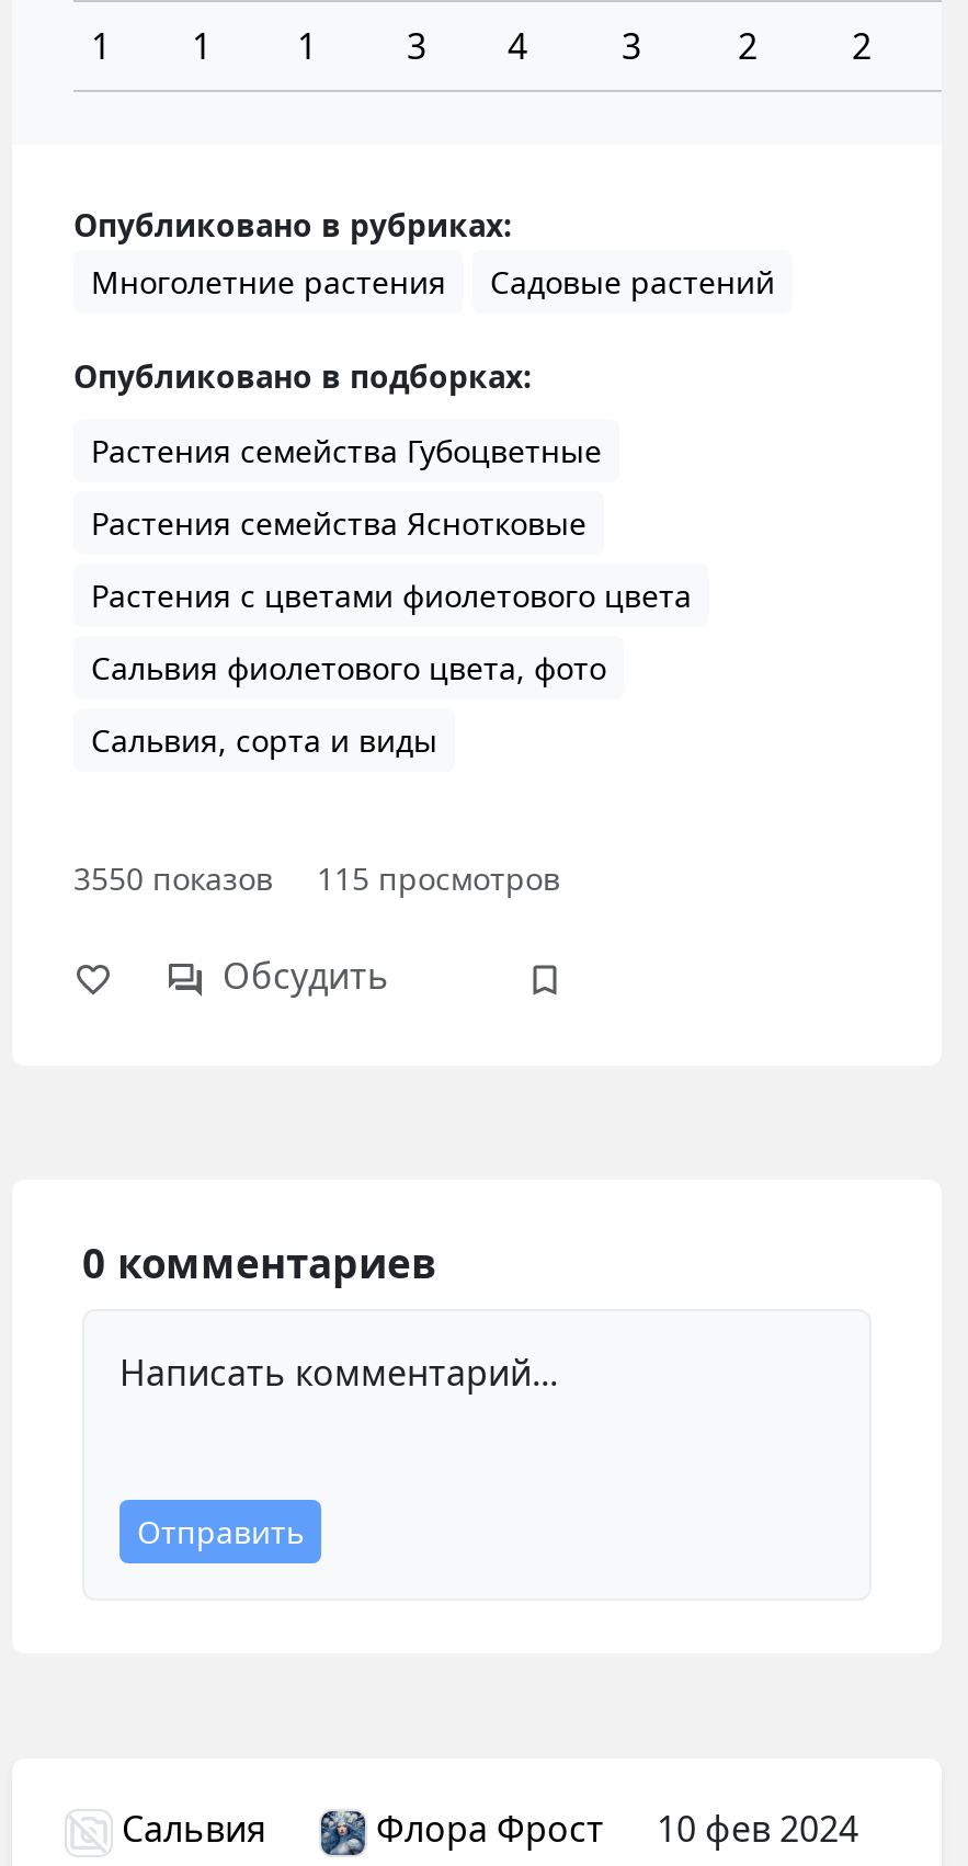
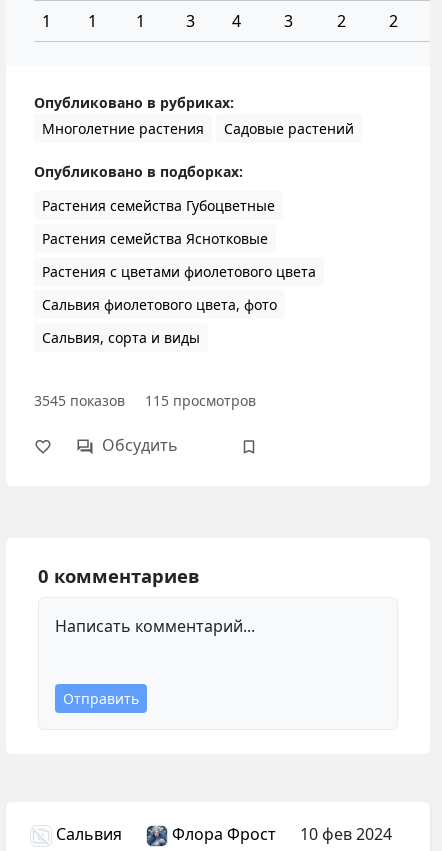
[73,857,560,898] 3550 показов 115 просмотров -> [34,391,256,410] 3545 показов 115 просмотров

